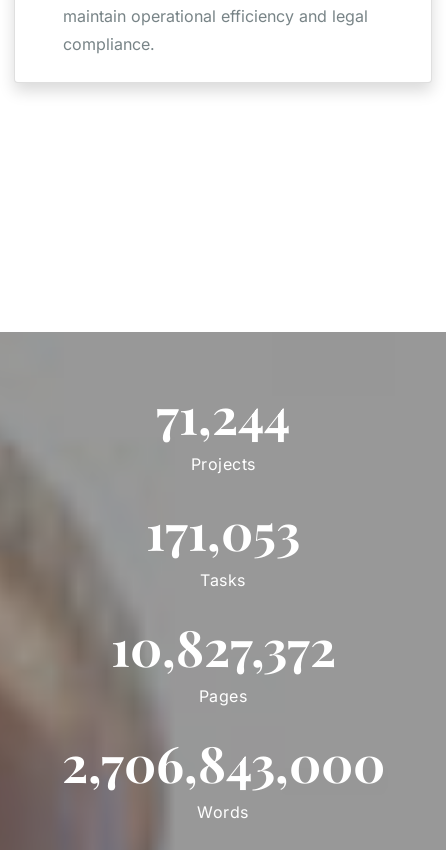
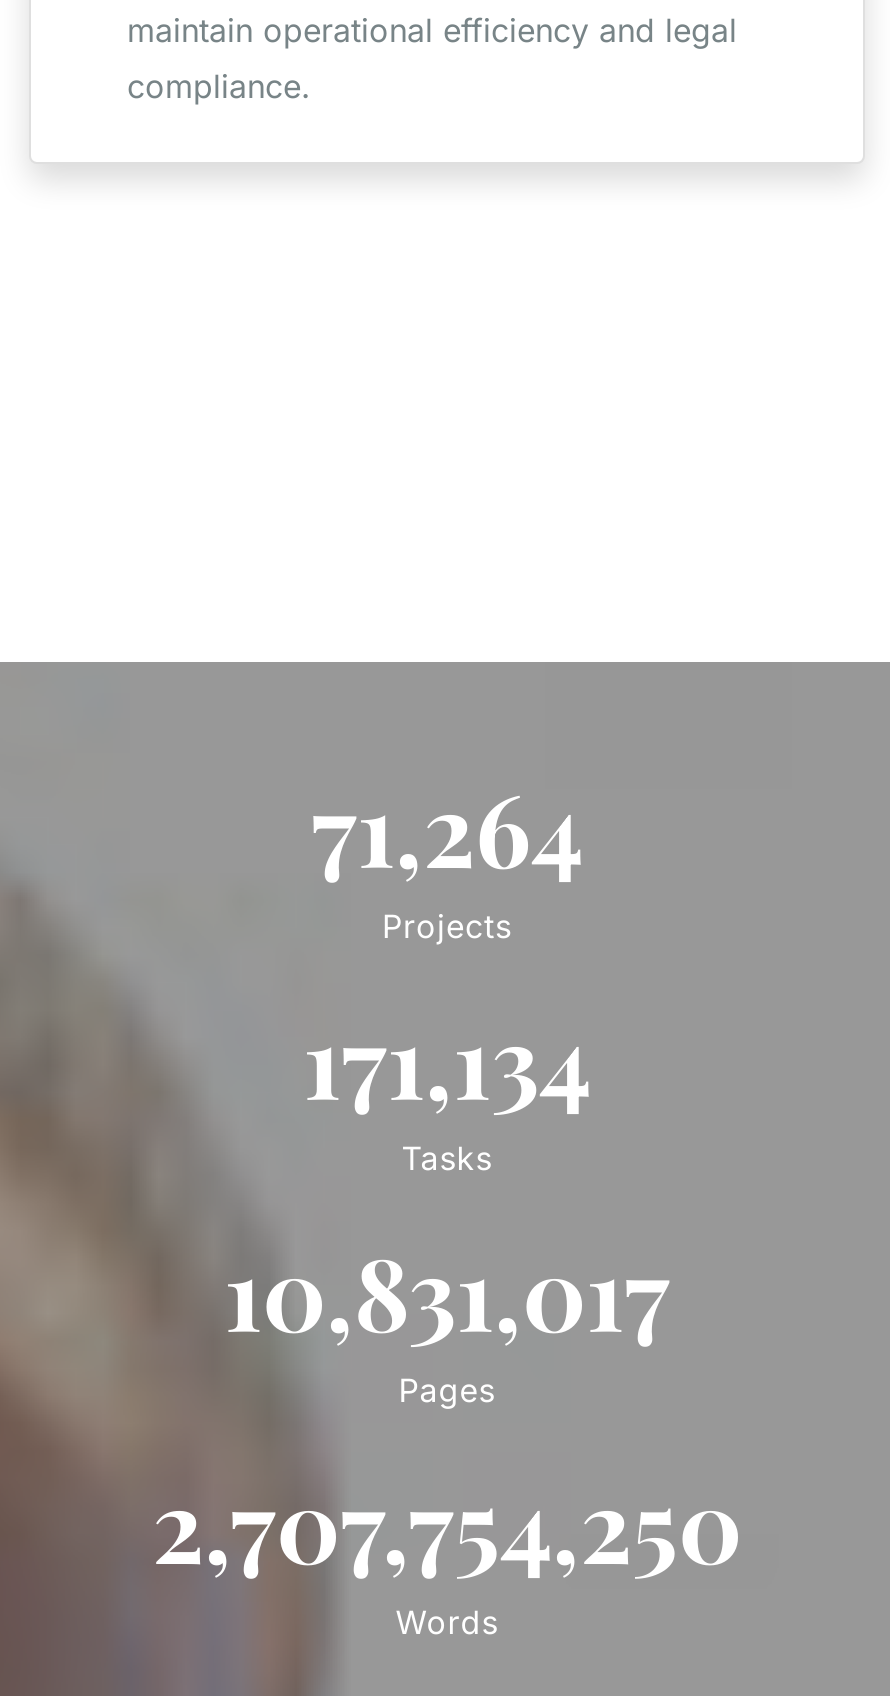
[156,381,290,448] 71,244 -> [311,760,583,894] 71,264
[146,497,300,564] 171,053 -> [303,992,591,1126] 171,134
[110,613,335,680] 10,827,372 -> [224,1224,670,1358] 10,831,017
[61,729,384,796] 2,706,843,000 -> [152,1456,742,1590] 2,707,754,250

